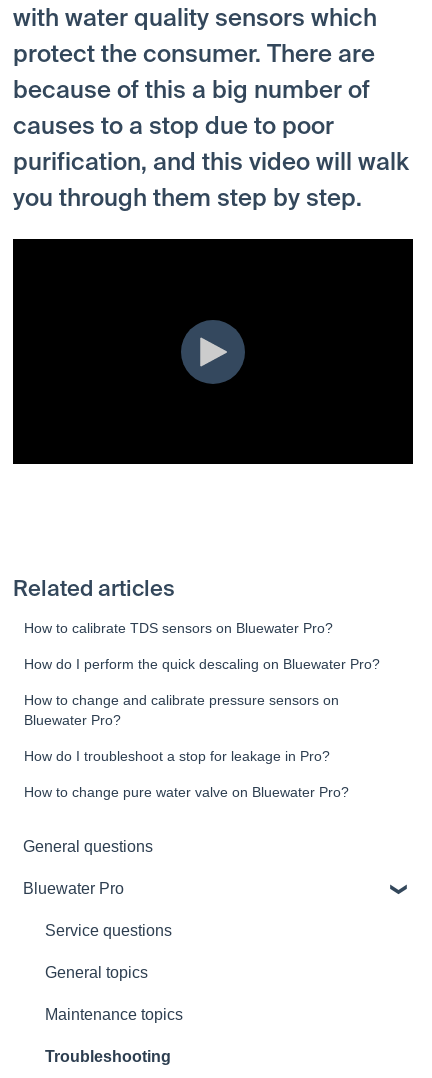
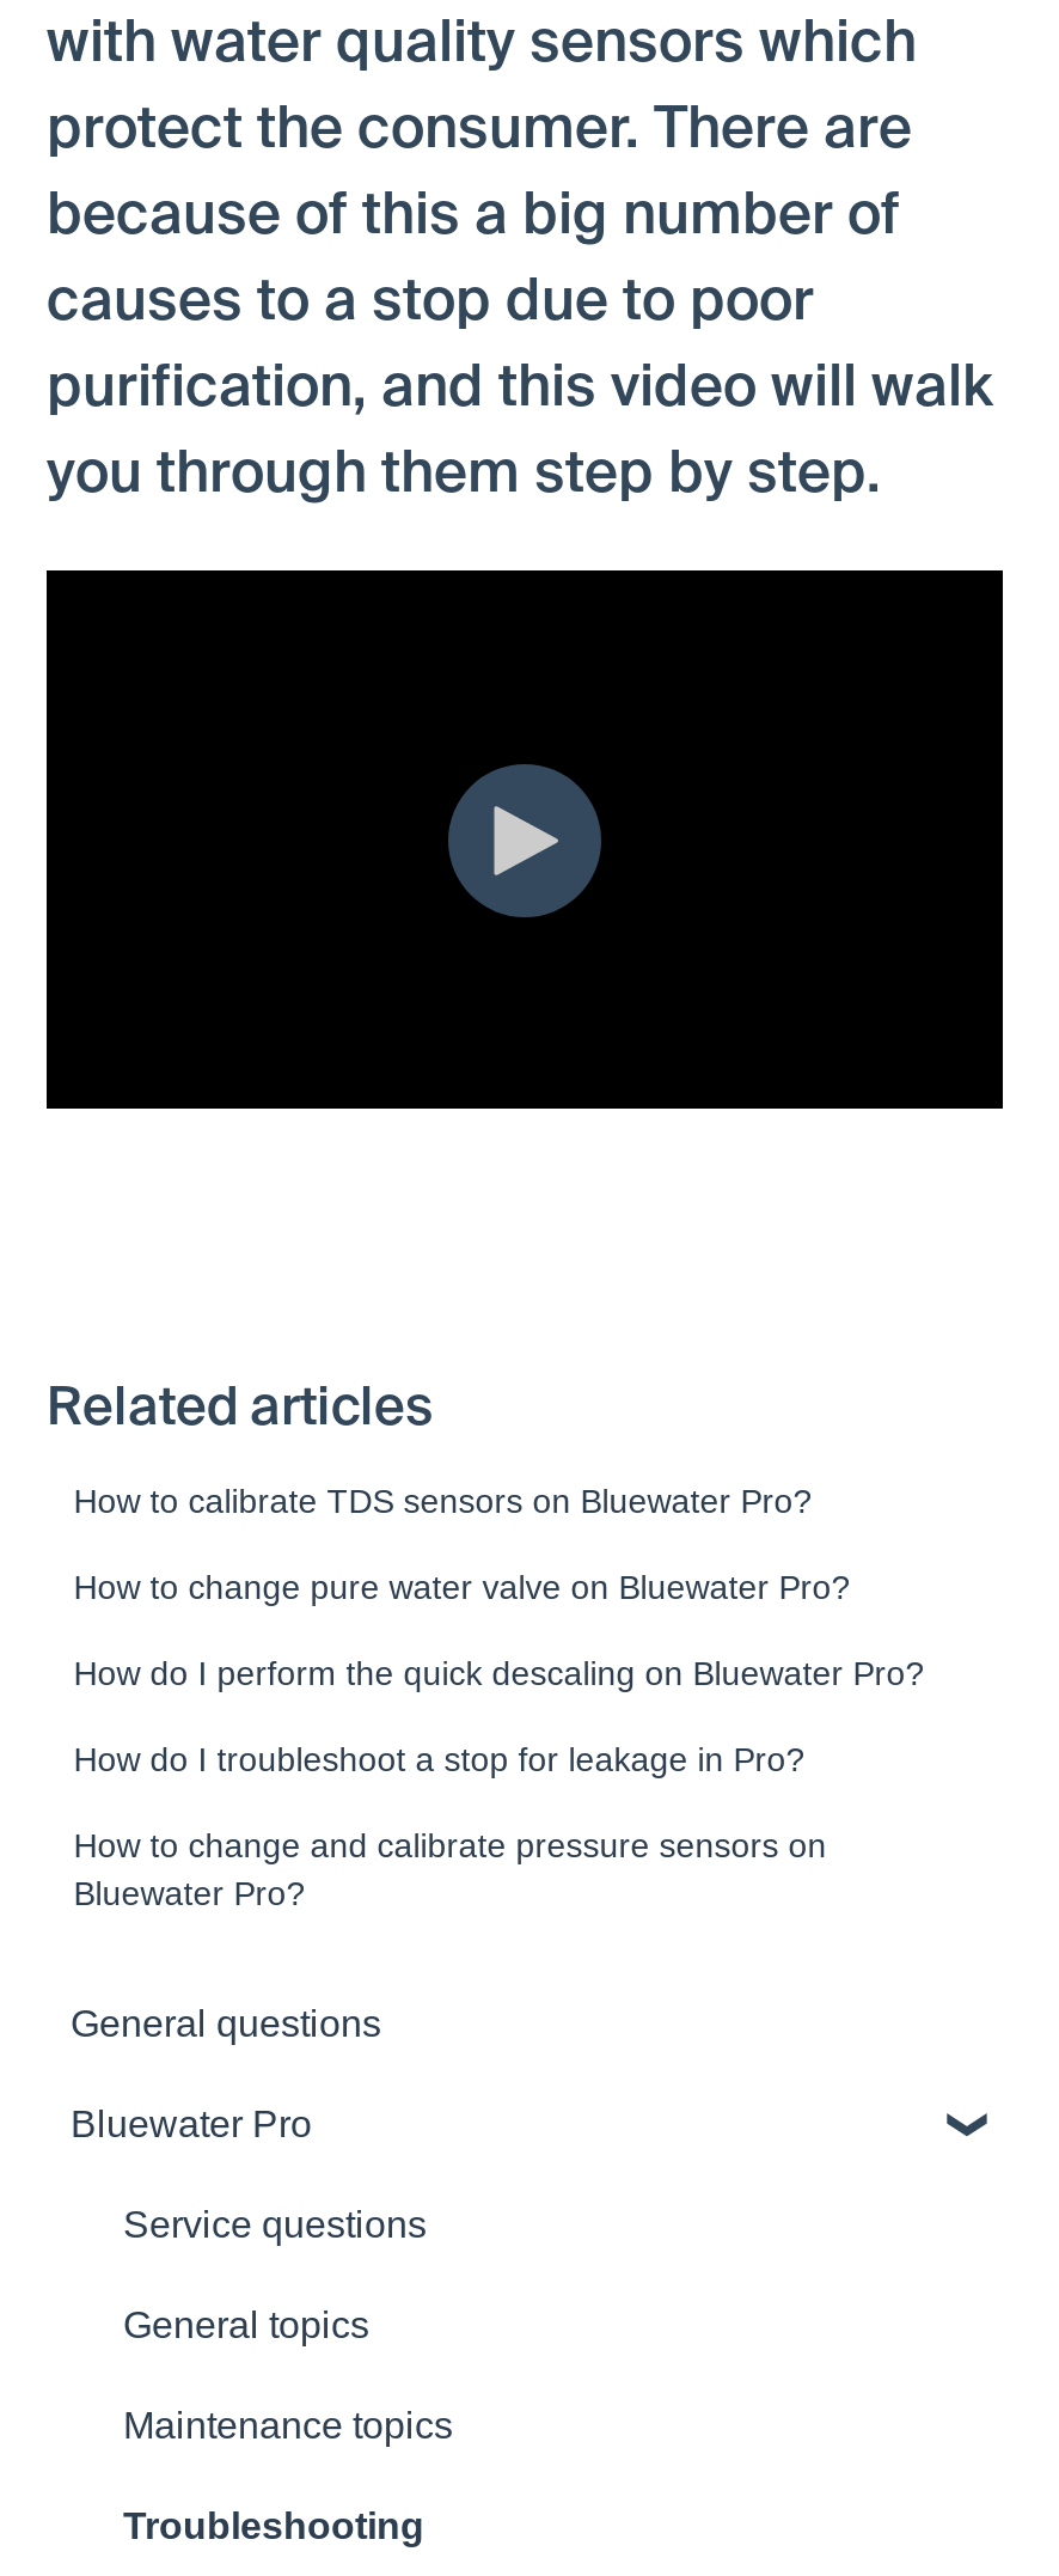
moved [24,656,380,672] -> [73,1655,924,1693]: How do I perform the quick descaling on Bluewater Pro?
moved [24,692,339,728] -> [73,1827,826,1913]: How to change and calibrate pressure sensors on | Bluewater Pro?
moved [24,748,330,764] -> [73,1741,805,1780]: How do I troubleshoot a stop for leakage in Pro?
moved [24,784,349,800] -> [73,1569,850,1607]: How to change pure water valve on Bluewater Pro?

